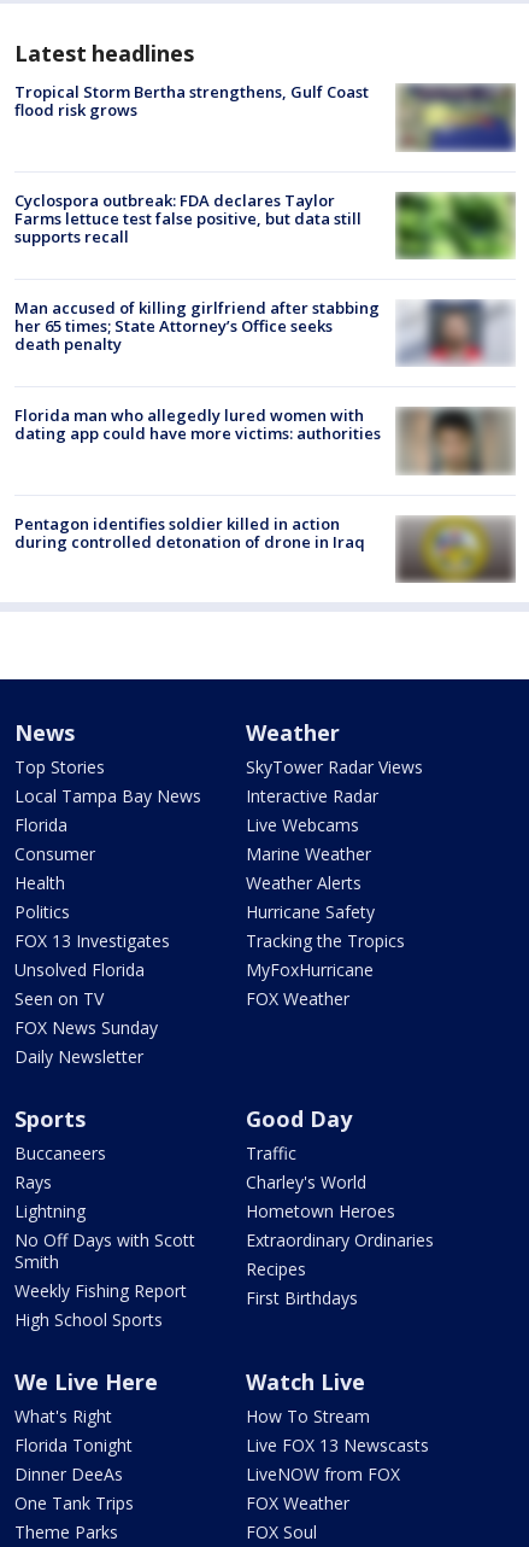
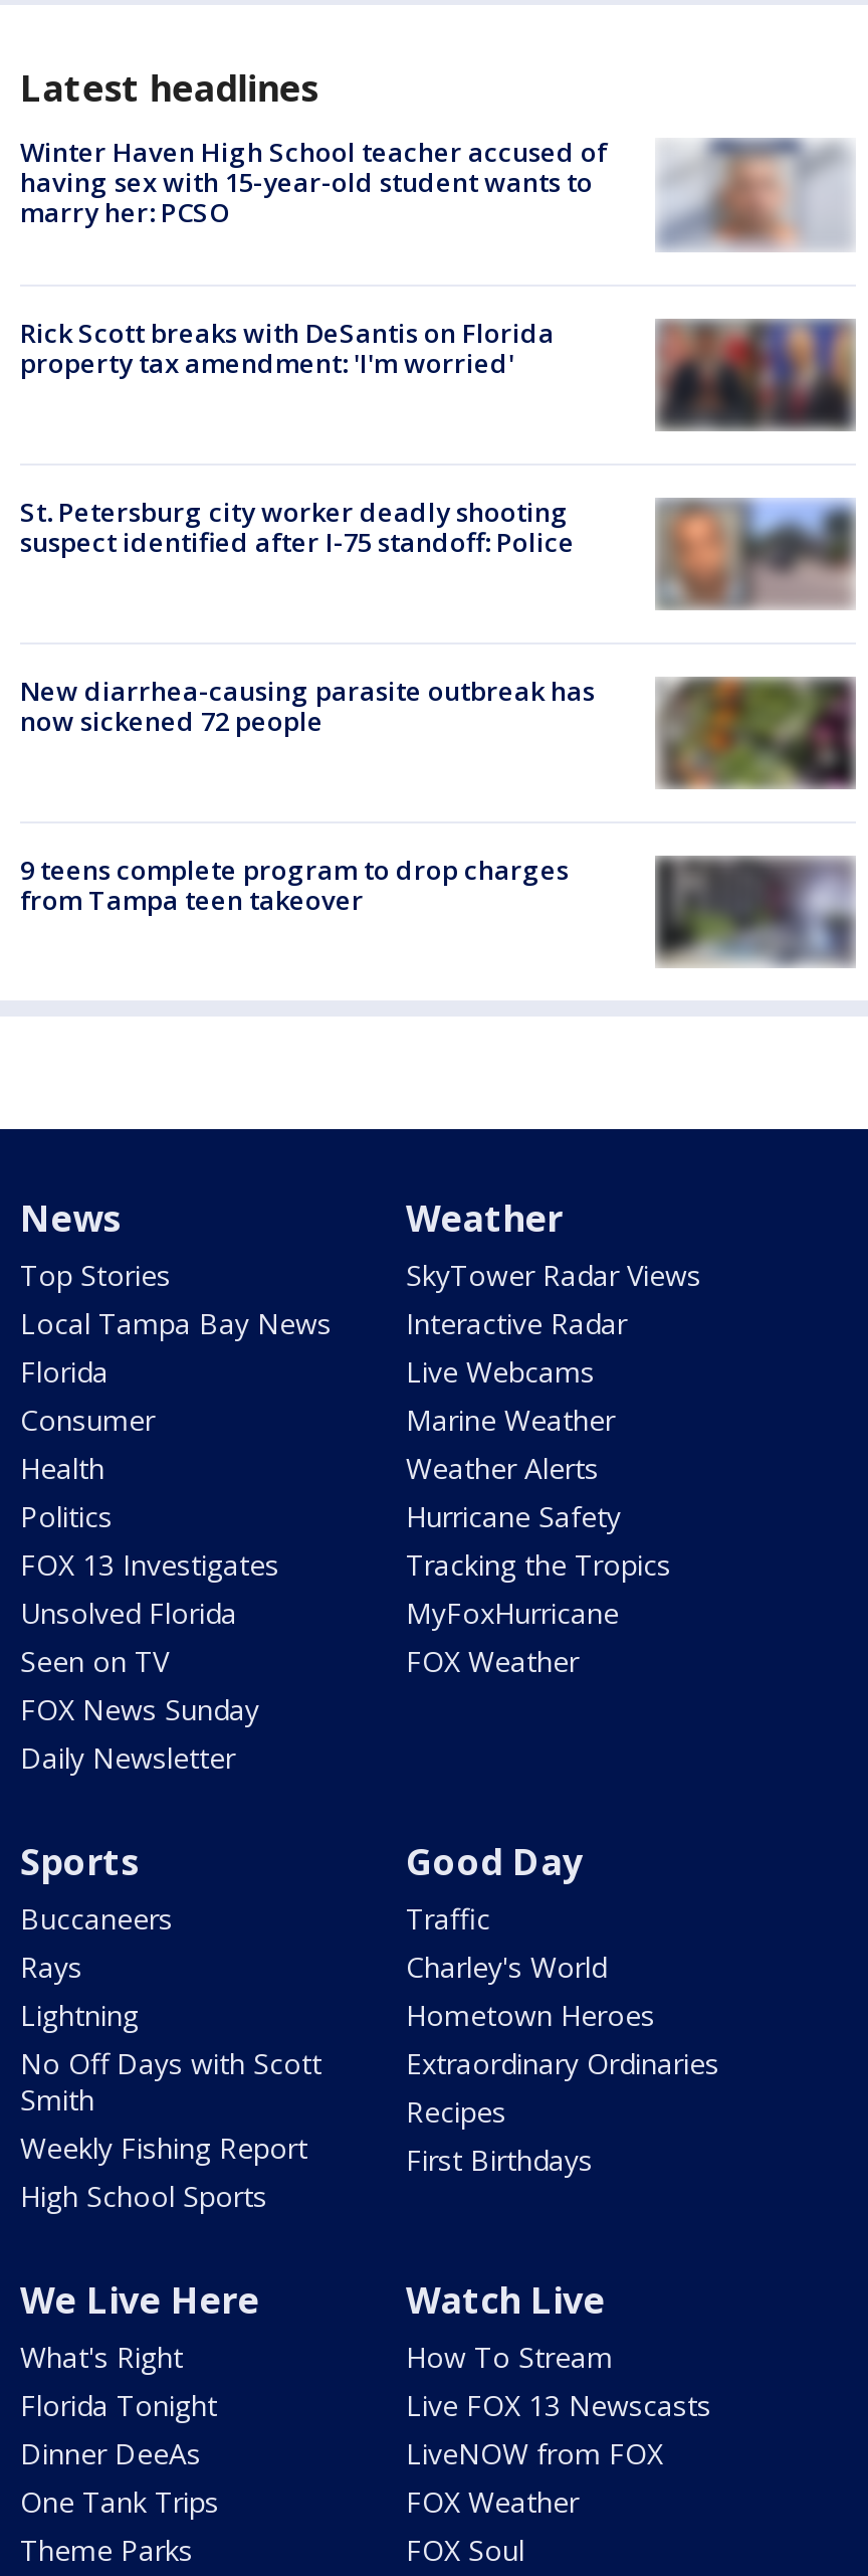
[14,81,516,152] [image] | Tropical Storm Bertha strengthens, Gulf Coast | flood risk grows -> [20,134,854,250] [image] | Winter Haven High School teacher accused of | having sex with 15-year-old student wants to | marry her: PCSO
[14,189,362,247] Cyclospora outbreak: FDA declares Taylor | Farms lettuce test false positive, but data still | supports recall -> [20,314,555,380] Rick Scott breaks with DeSantis on Florida | property tax amendment: 'I'm worried'
[396,192,515,259] [image] -> [655,319,856,431] [image]
[14,297,515,366] [image] | Man accused of killing girlfriend after stabbing | her 65 times; State Attorney’s Office seeks | death penalty -> [20,493,856,610] [image] | St. Petersburg city worker deadly shooting | suspect identified after I-75 standoff: Police
[14,404,515,474] [image] | Florida man who allegedly lured women with | dating app could have more victims: authorities -> [20,673,856,787] [image] | New diarrhea-causing parasite outbreak has | now sickened 72 people
[14,512,365,552] Pentagon identifies soldier killed in action | during controlled detonation of drone in Iraq -> [20,852,569,918] 9 teens complete program to drop charges | from Tampa teen takeover
[395,515,513,583] [image] -> [655,856,850,968] [image]

